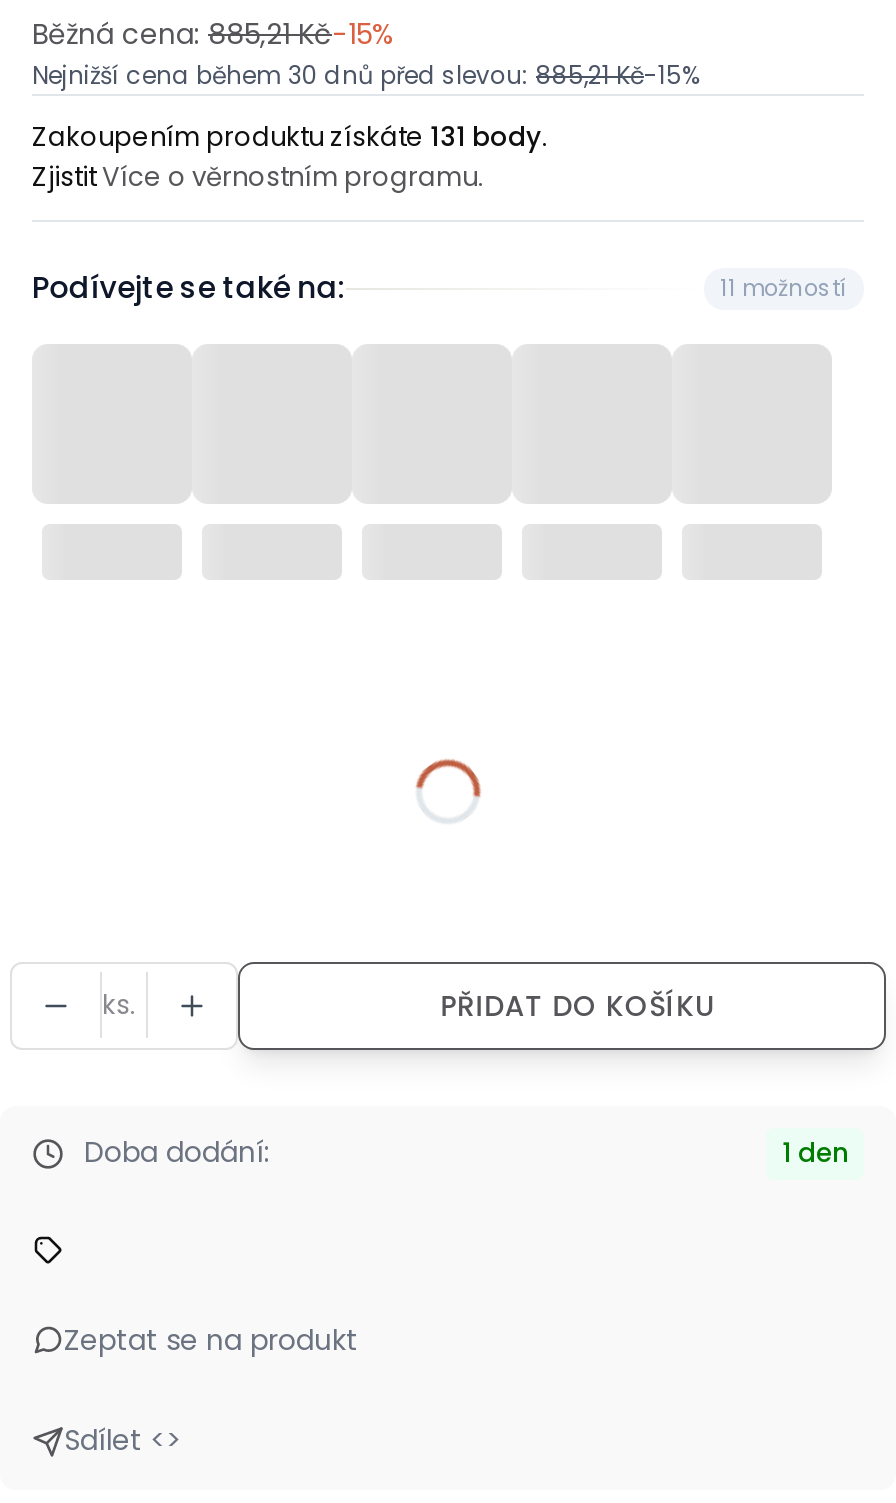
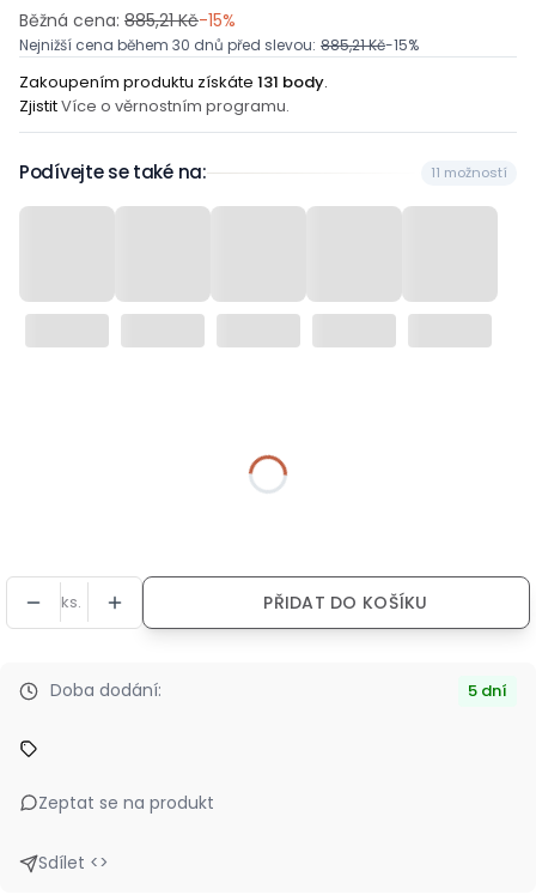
[782,1133,848,1171] 1 den -> [468,679,507,702] 5 dní

